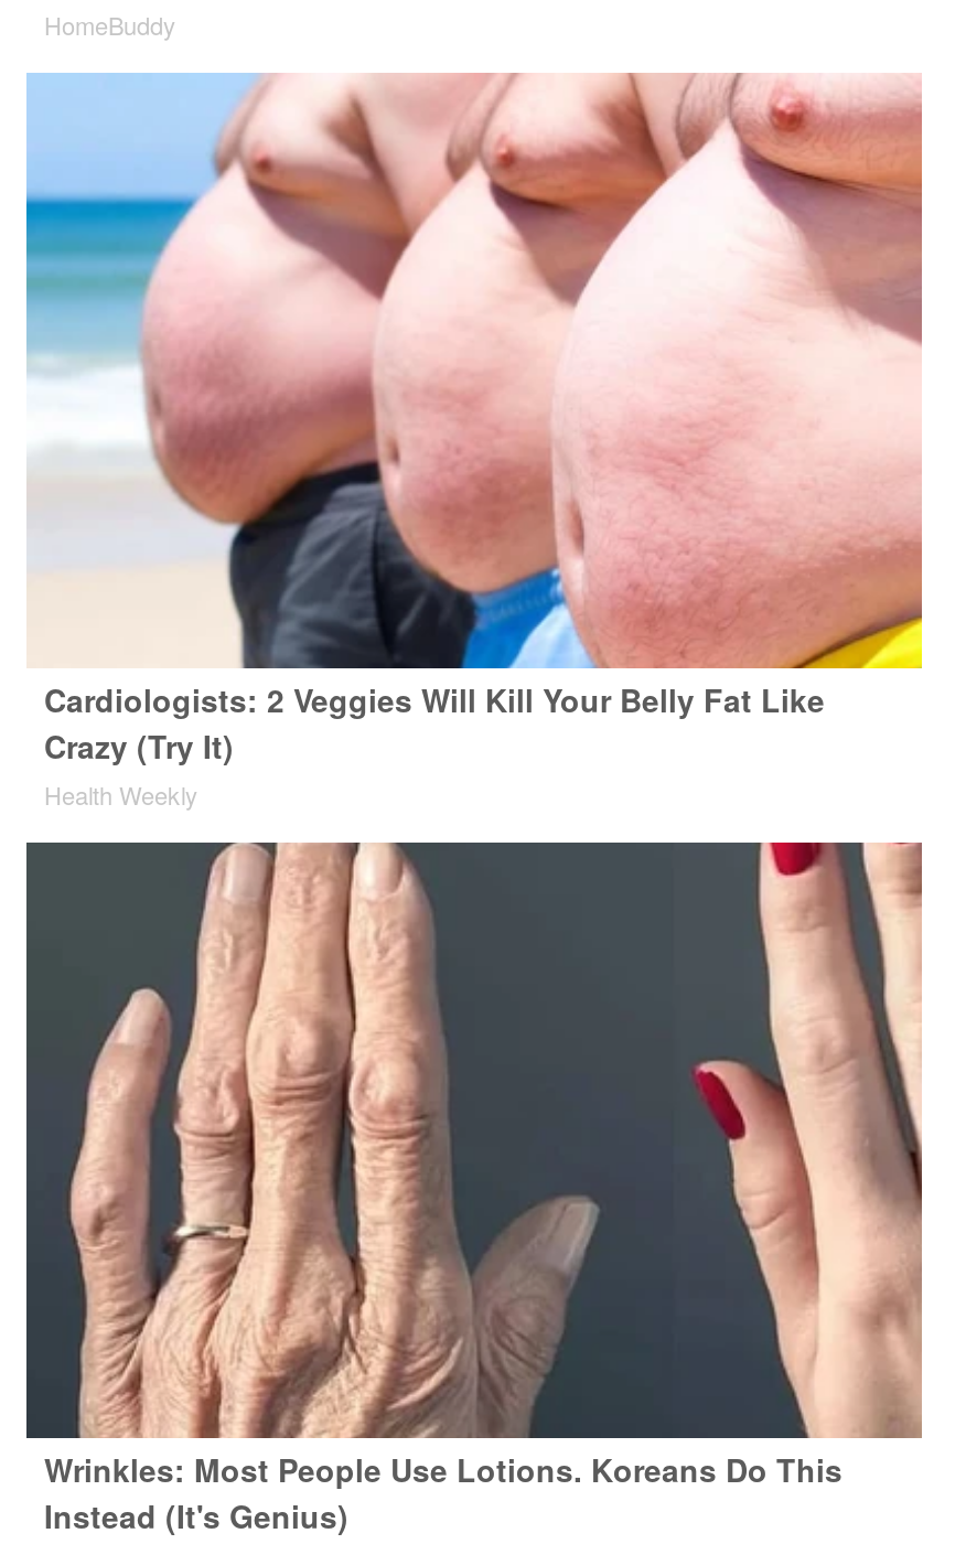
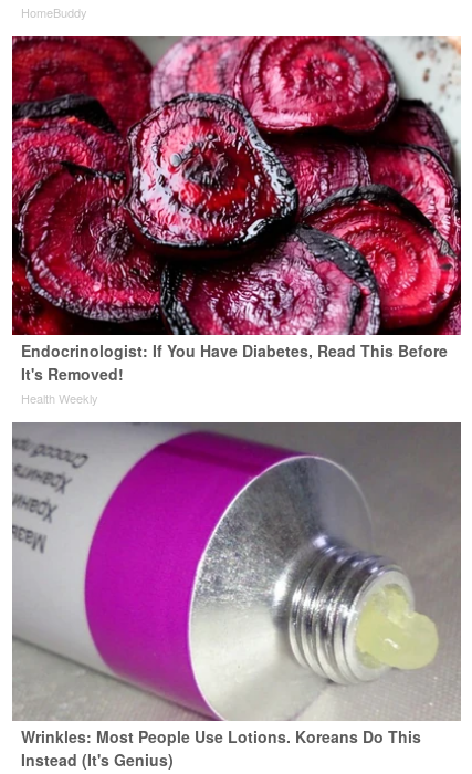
[24,73,924,768] [image] | Cardiologists: 2 Veggies Will Kill Your Belly Fat Like | Crazy (Try It) -> [11,35,462,385] [image] | Endocrinologist: If You Have Diabetes, Read This Before | It's Removed!
[26,840,922,1440] [image] -> [12,421,462,721] [image]

